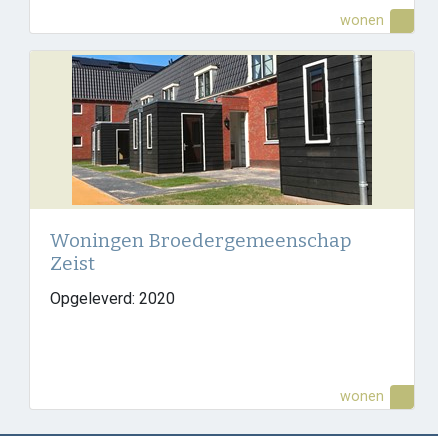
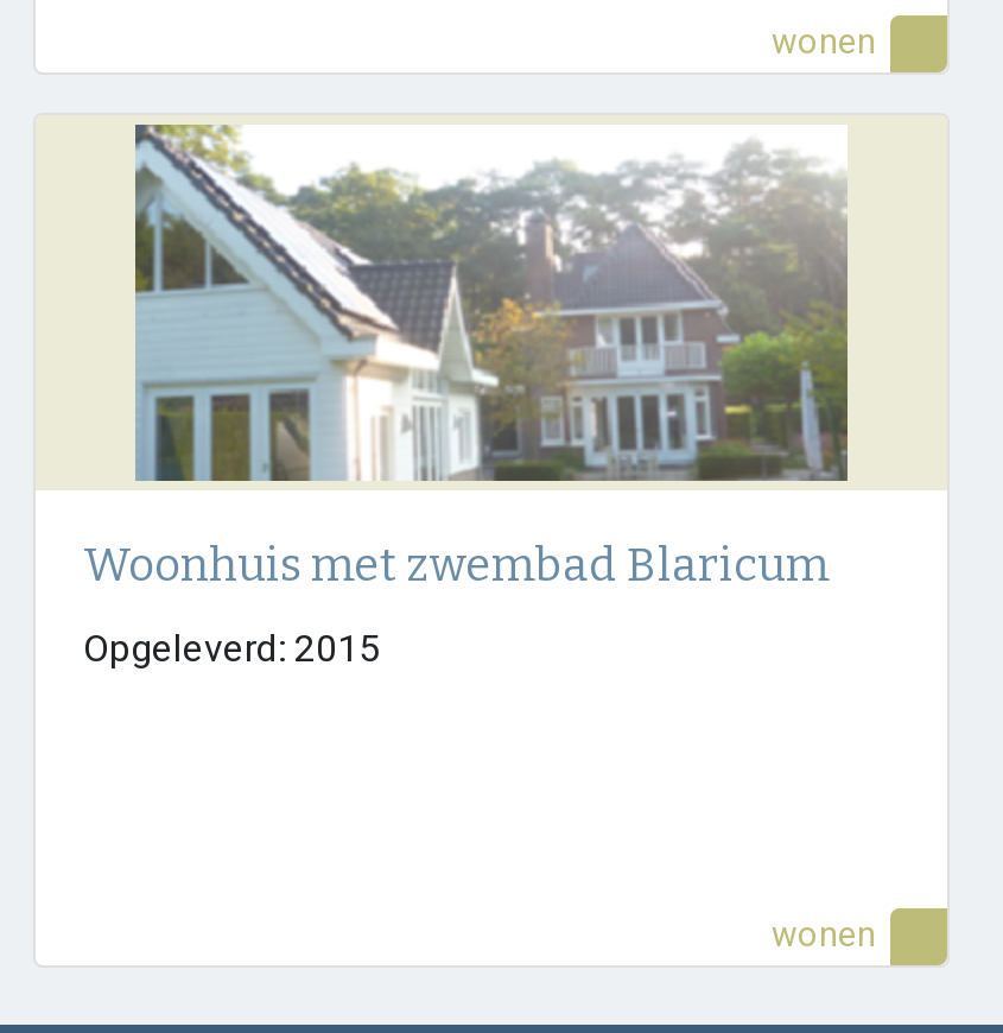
[50,54,373,275] [image] | Woningen Broedergemeenschap | Zeist -> [83,122,850,592] [image] | Woonhuis met zwembad Blaricum
[50,289,175,308] Opgeleverd: 2020 -> [83,626,380,671] Opgeleverd: 2015

